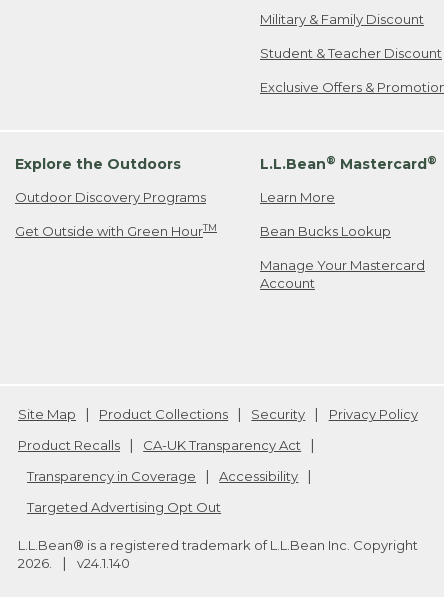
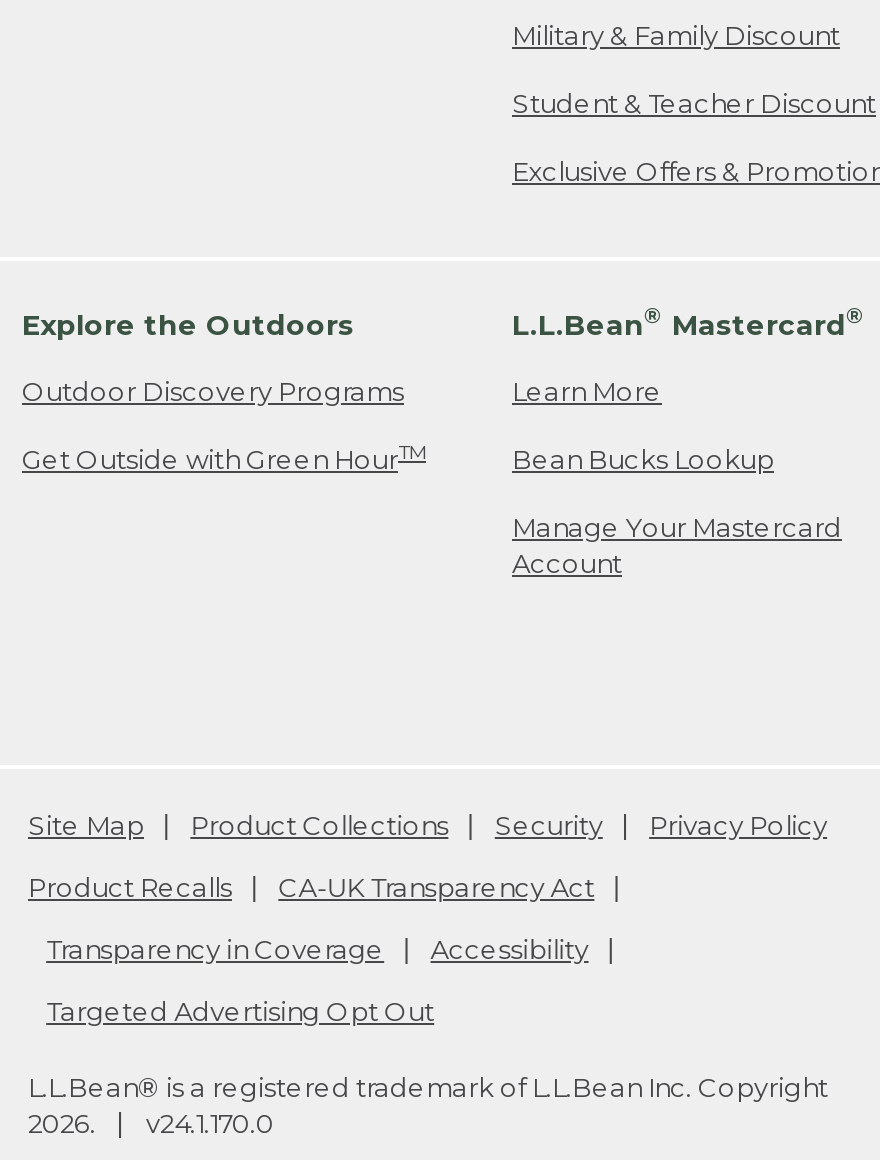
[18,555,130,571] 2026. v24.1.140 -> [28,1107,274,1139] 2026. v24.1.170.0

